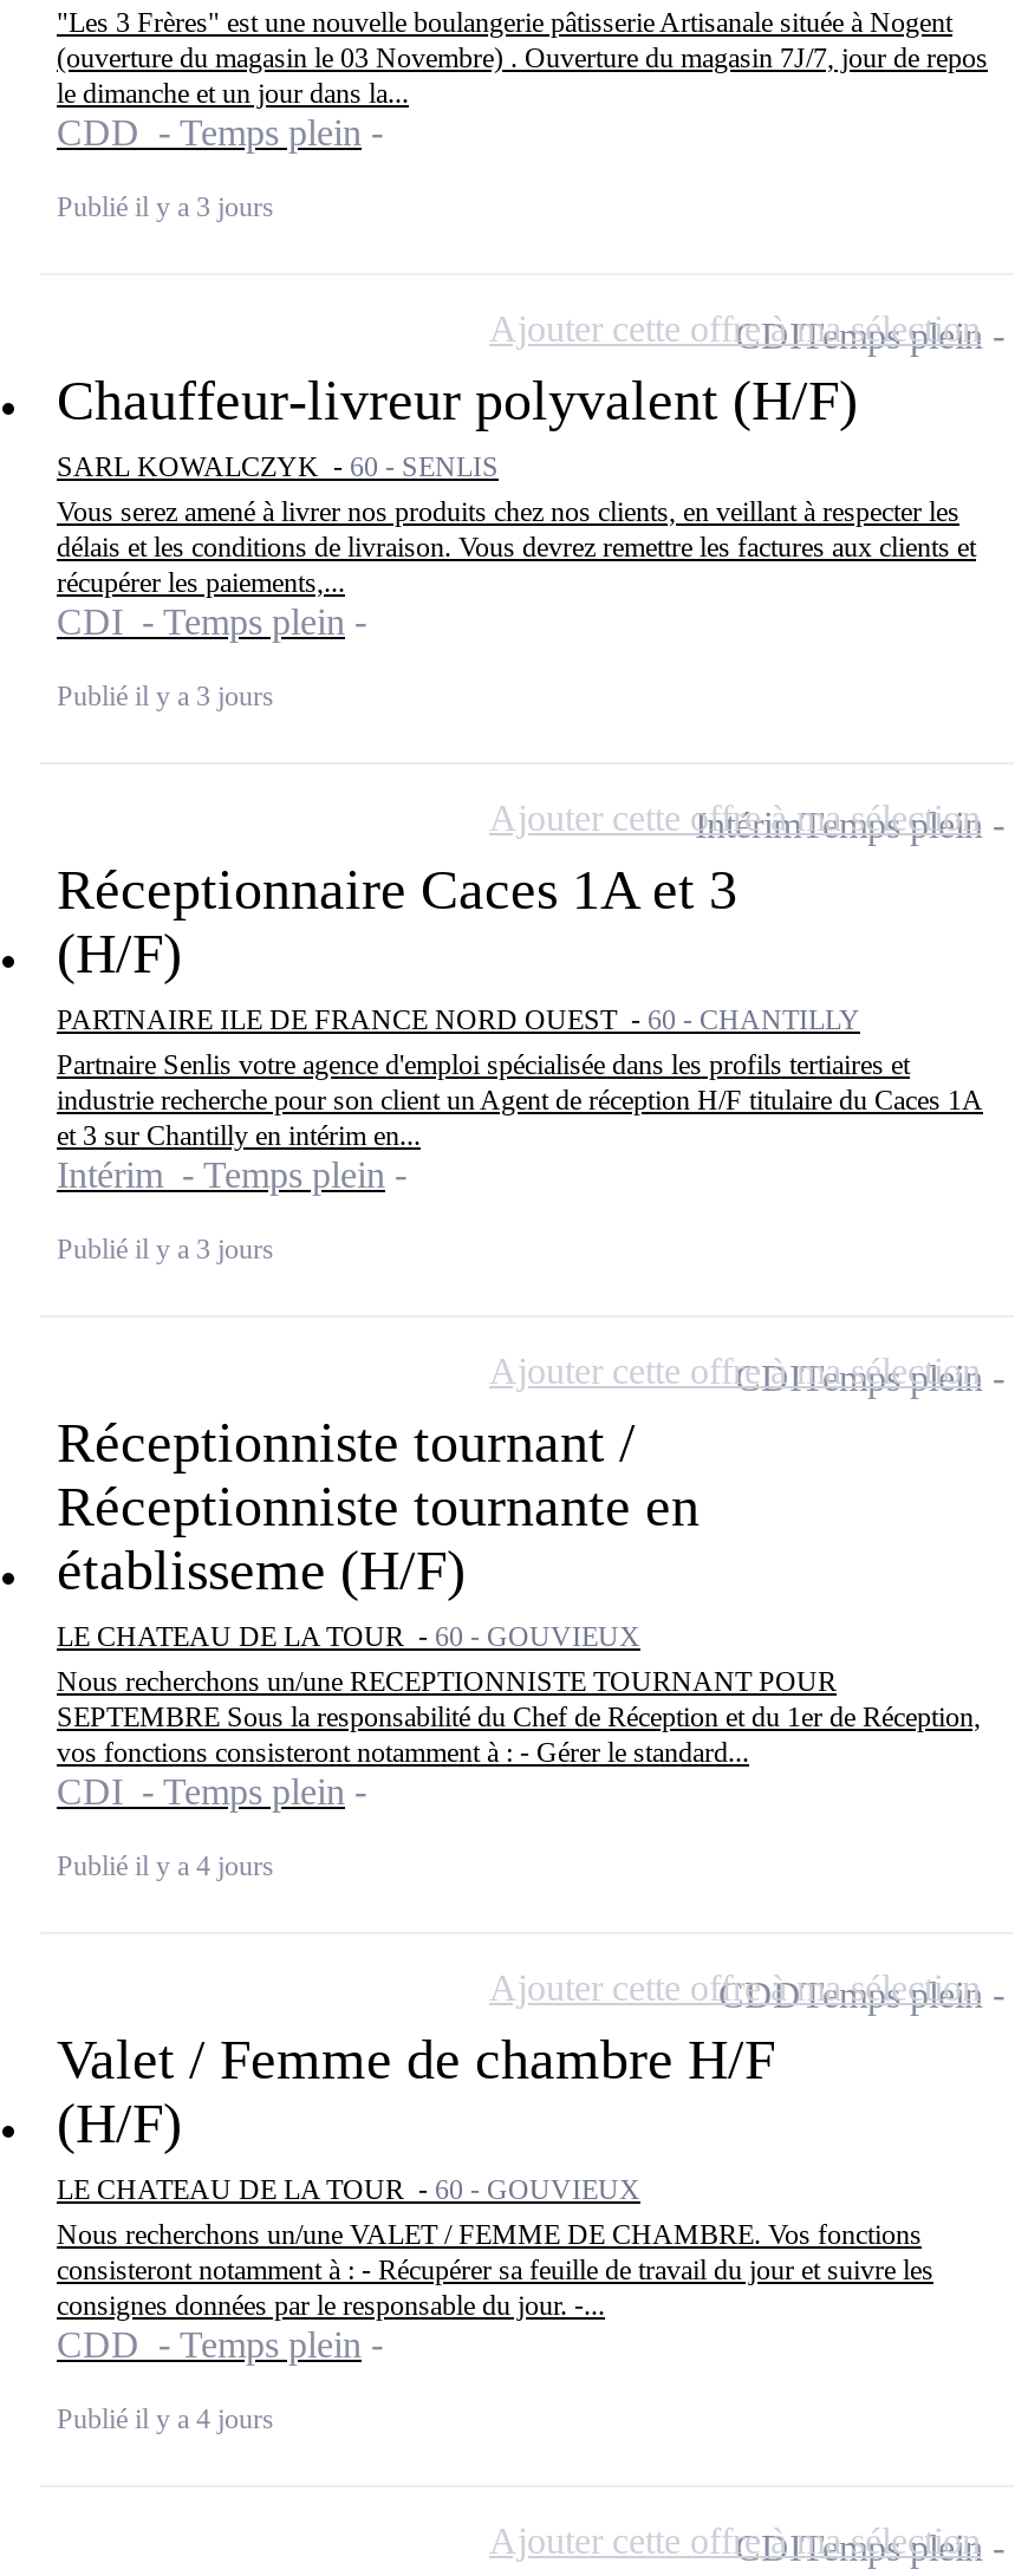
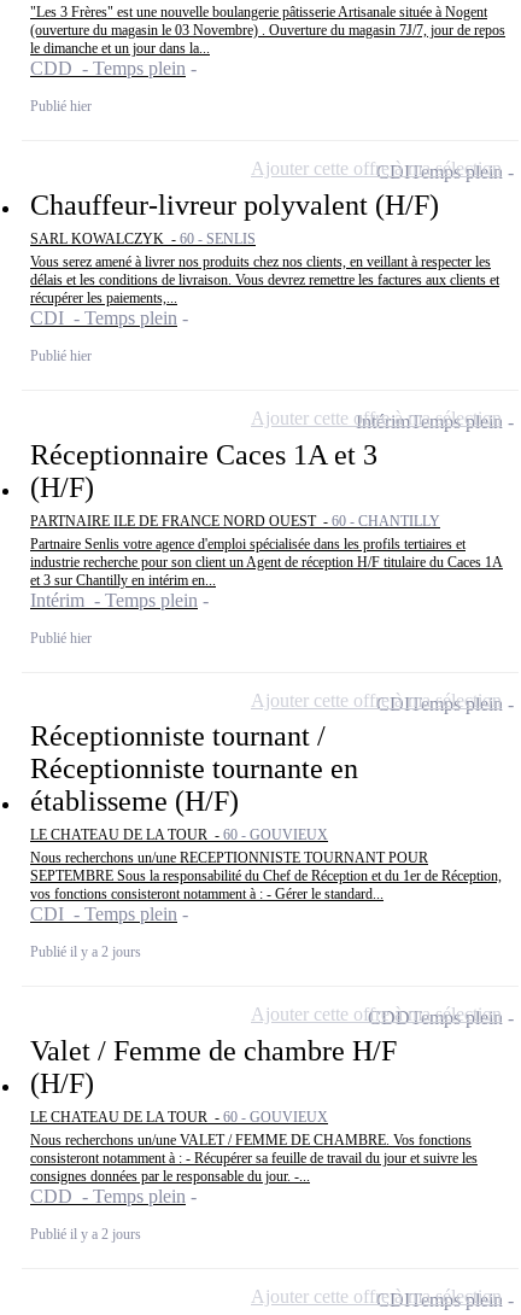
[57,191,274,224] Publié il y a 3 jours -> [30,97,92,114] Publié hier
[57,680,274,713] Publié il y a 3 jours -> [30,347,92,364] Publié hier
[57,1232,274,1266] Publié il y a 3 jours -> [30,629,92,646] Publié hier
[57,1849,274,1882] Publié il y a 4 jours -> [30,944,141,961] Publié il y a 2 jours
[57,2402,274,2435] Publié il y a 4 jours -> [30,1226,141,1243] Publié il y a 2 jours

